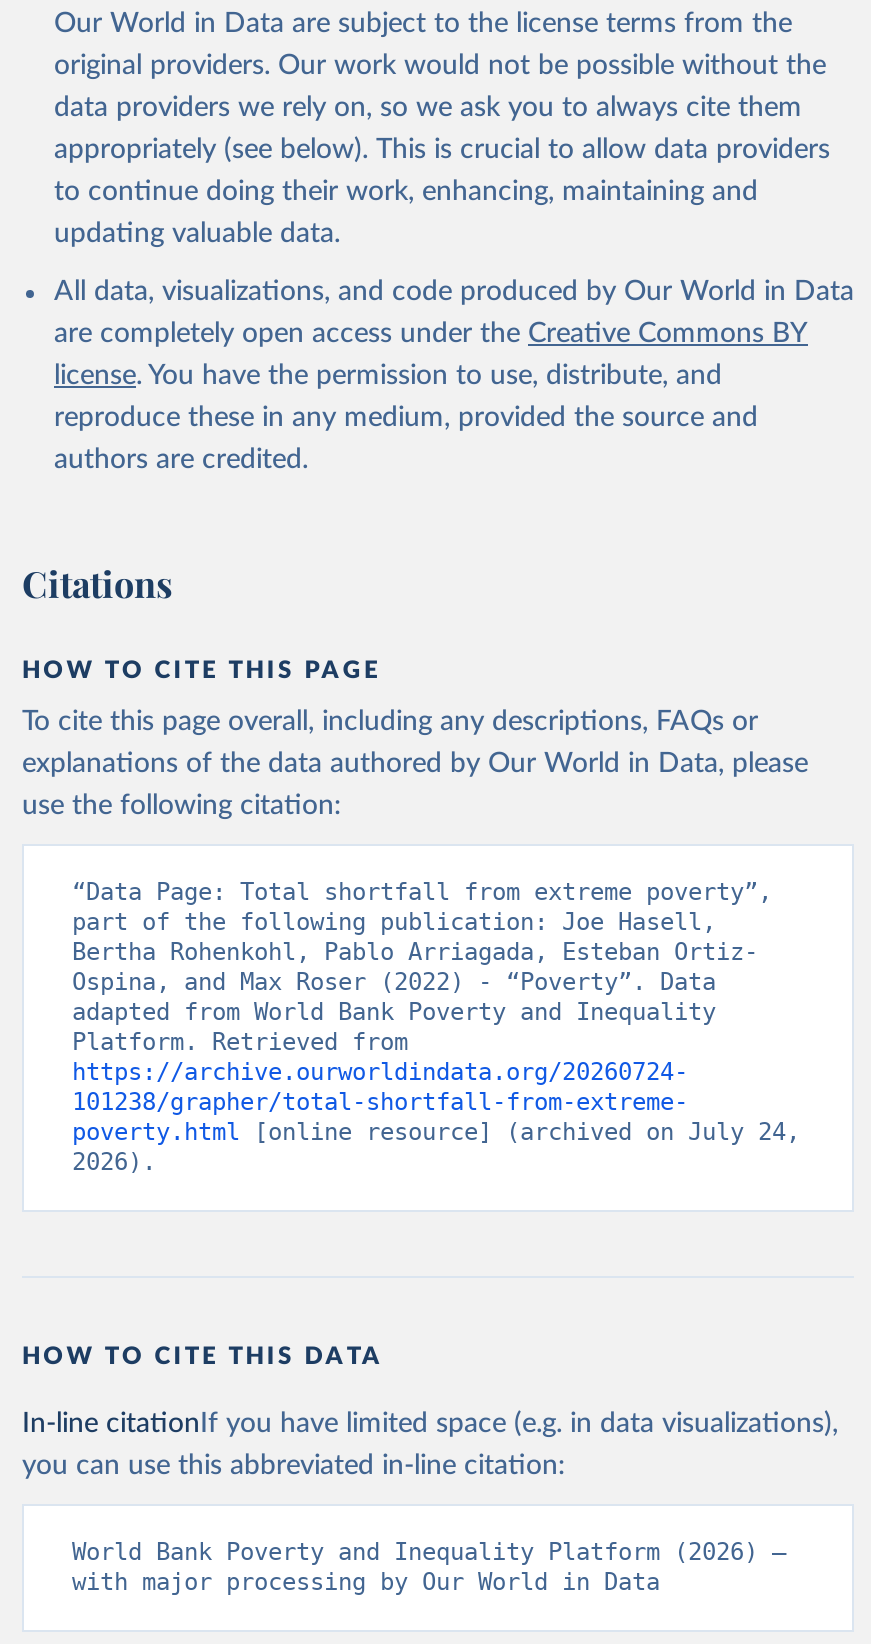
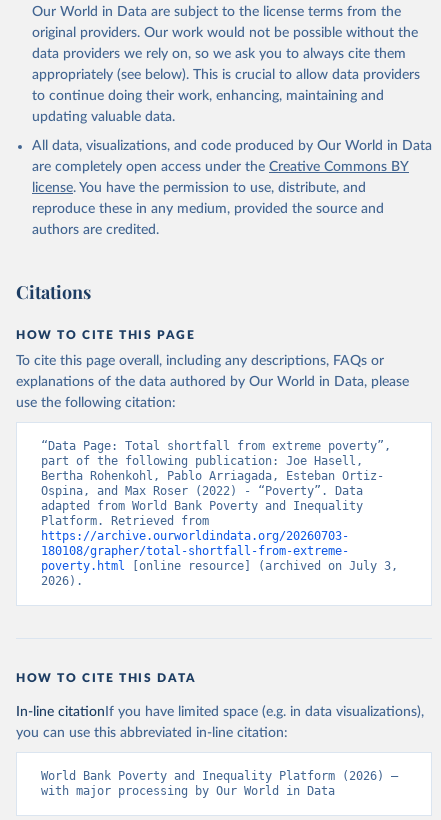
[72,1058,800,1146] https://archive.ourworldindata.org/20260724- | 101238/grapher/total-shortfall-from-extreme- | poverty.html [online resource] (archived on July 24, -> [41,529,398,573] https://archive.ourworldindata.org/20260703- | 180108/grapher/total-shortfall-from-extreme- | poverty.html [online resource] (archived on July 3,

